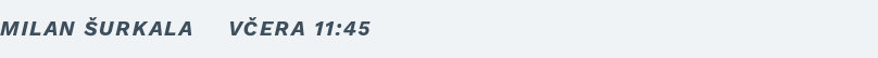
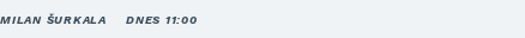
[0,16,370,40] MILAN ŠURKALA VČERA 11:45 -> [0,13,197,26] MILAN ŠURKALA DNES 11:00

